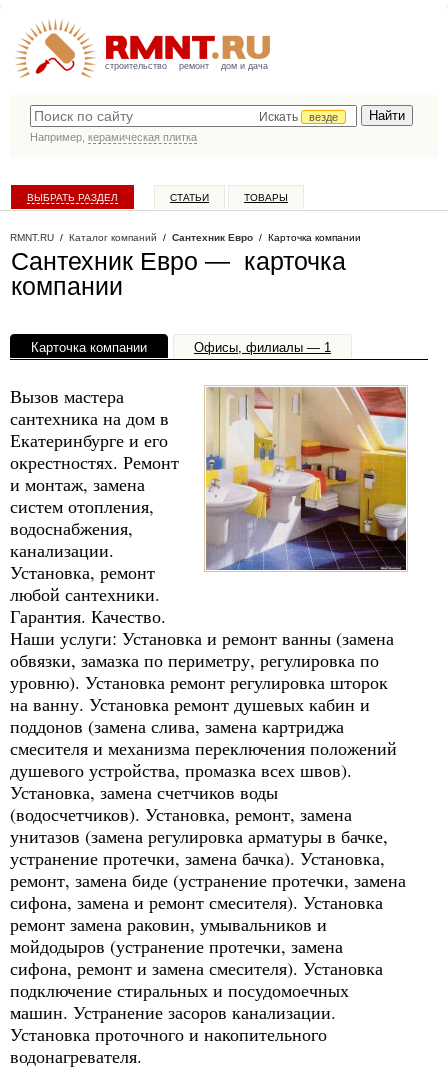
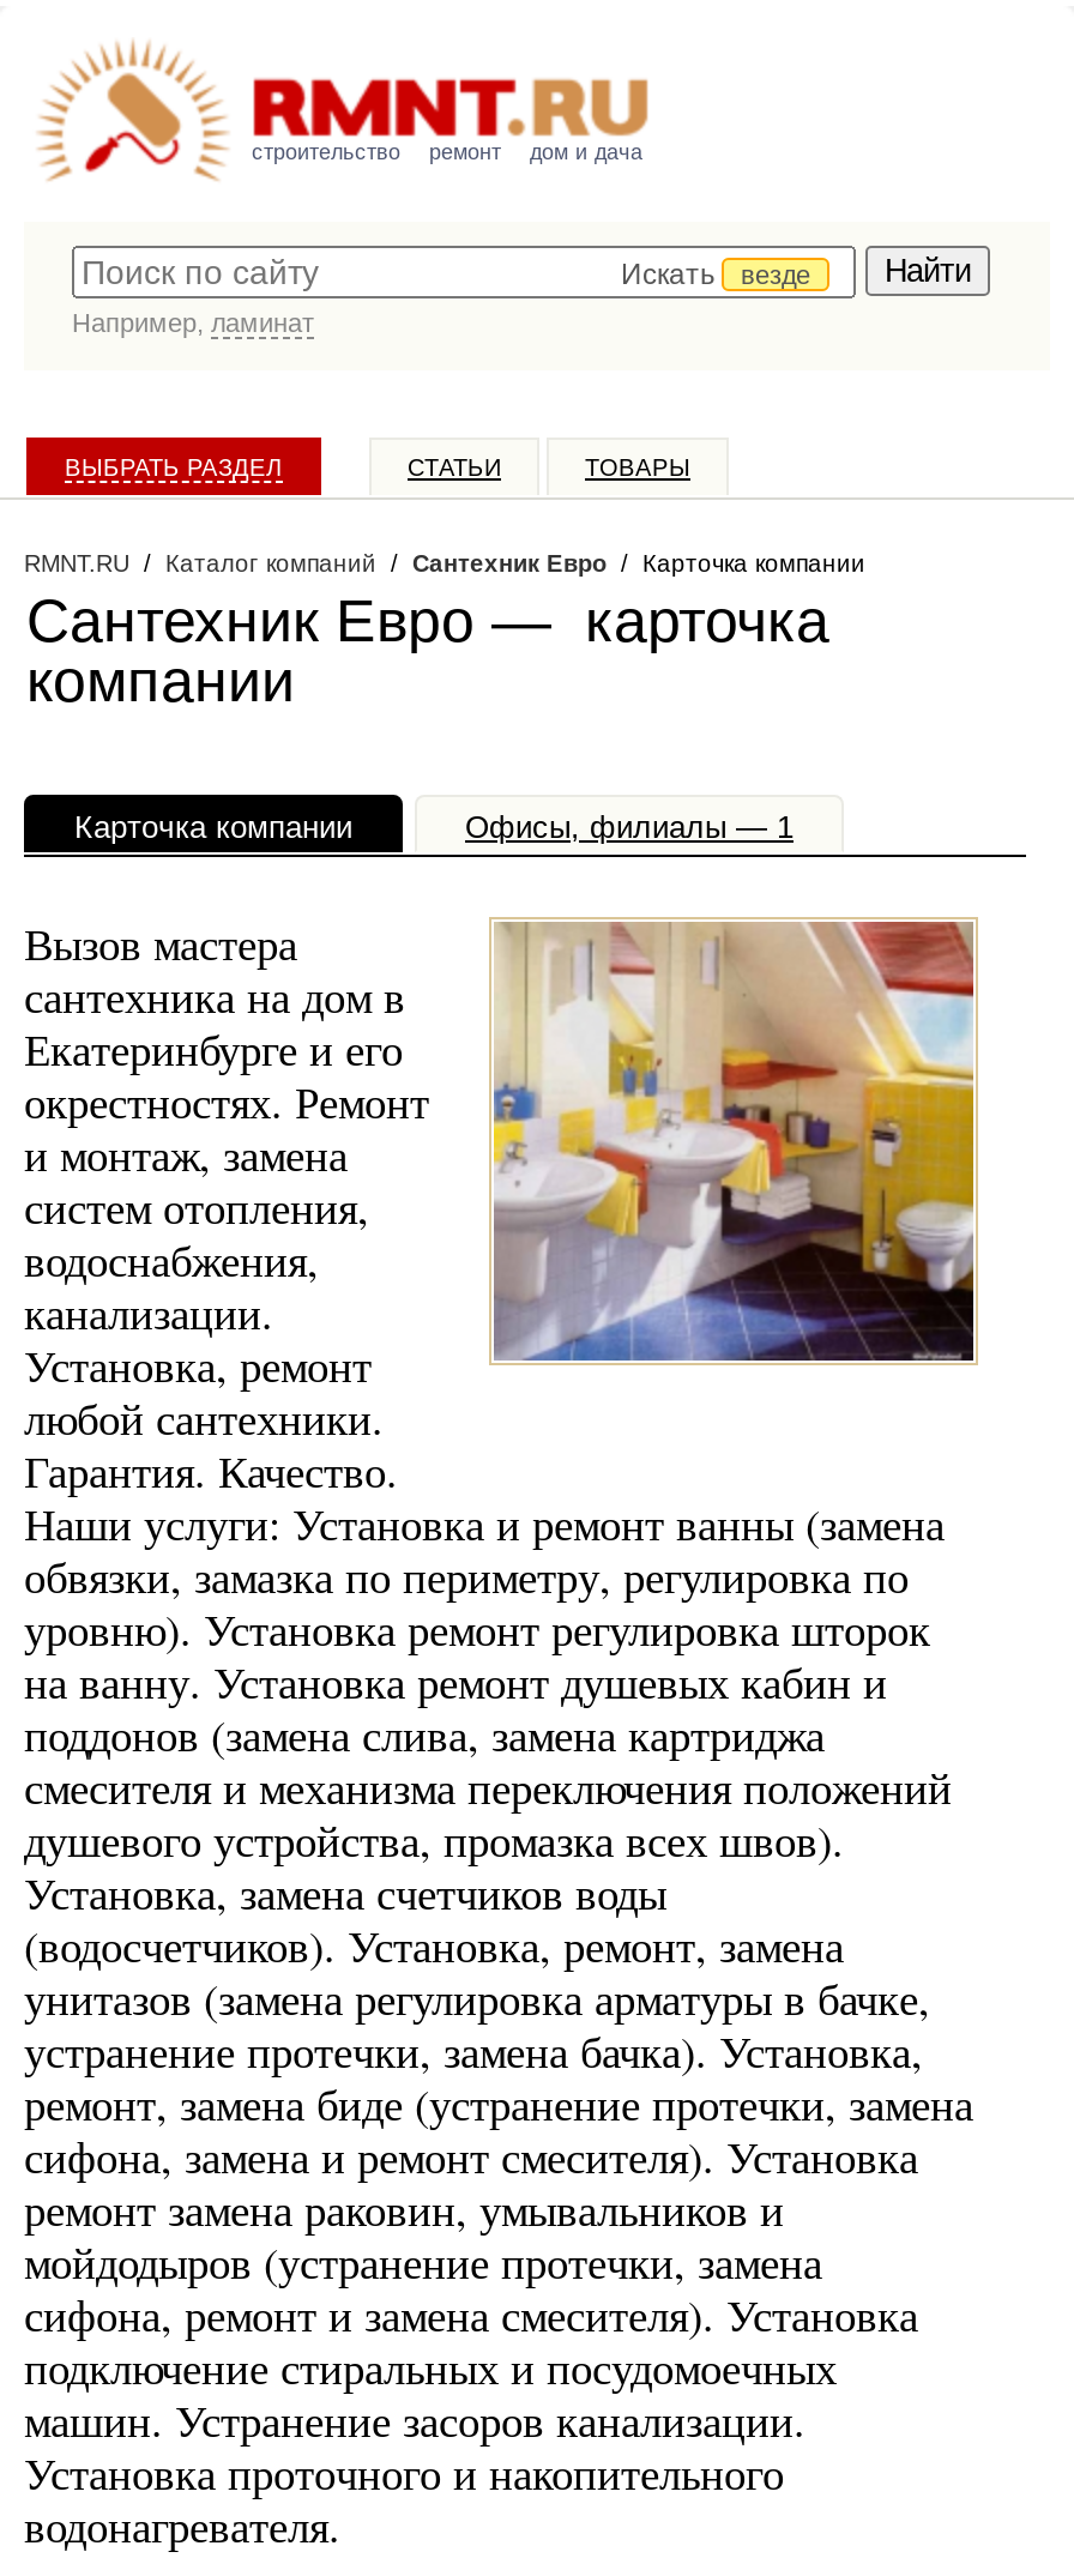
[30,131,197,143] Например, керамическая плитка -> [72,308,314,337] Например, ламинат

